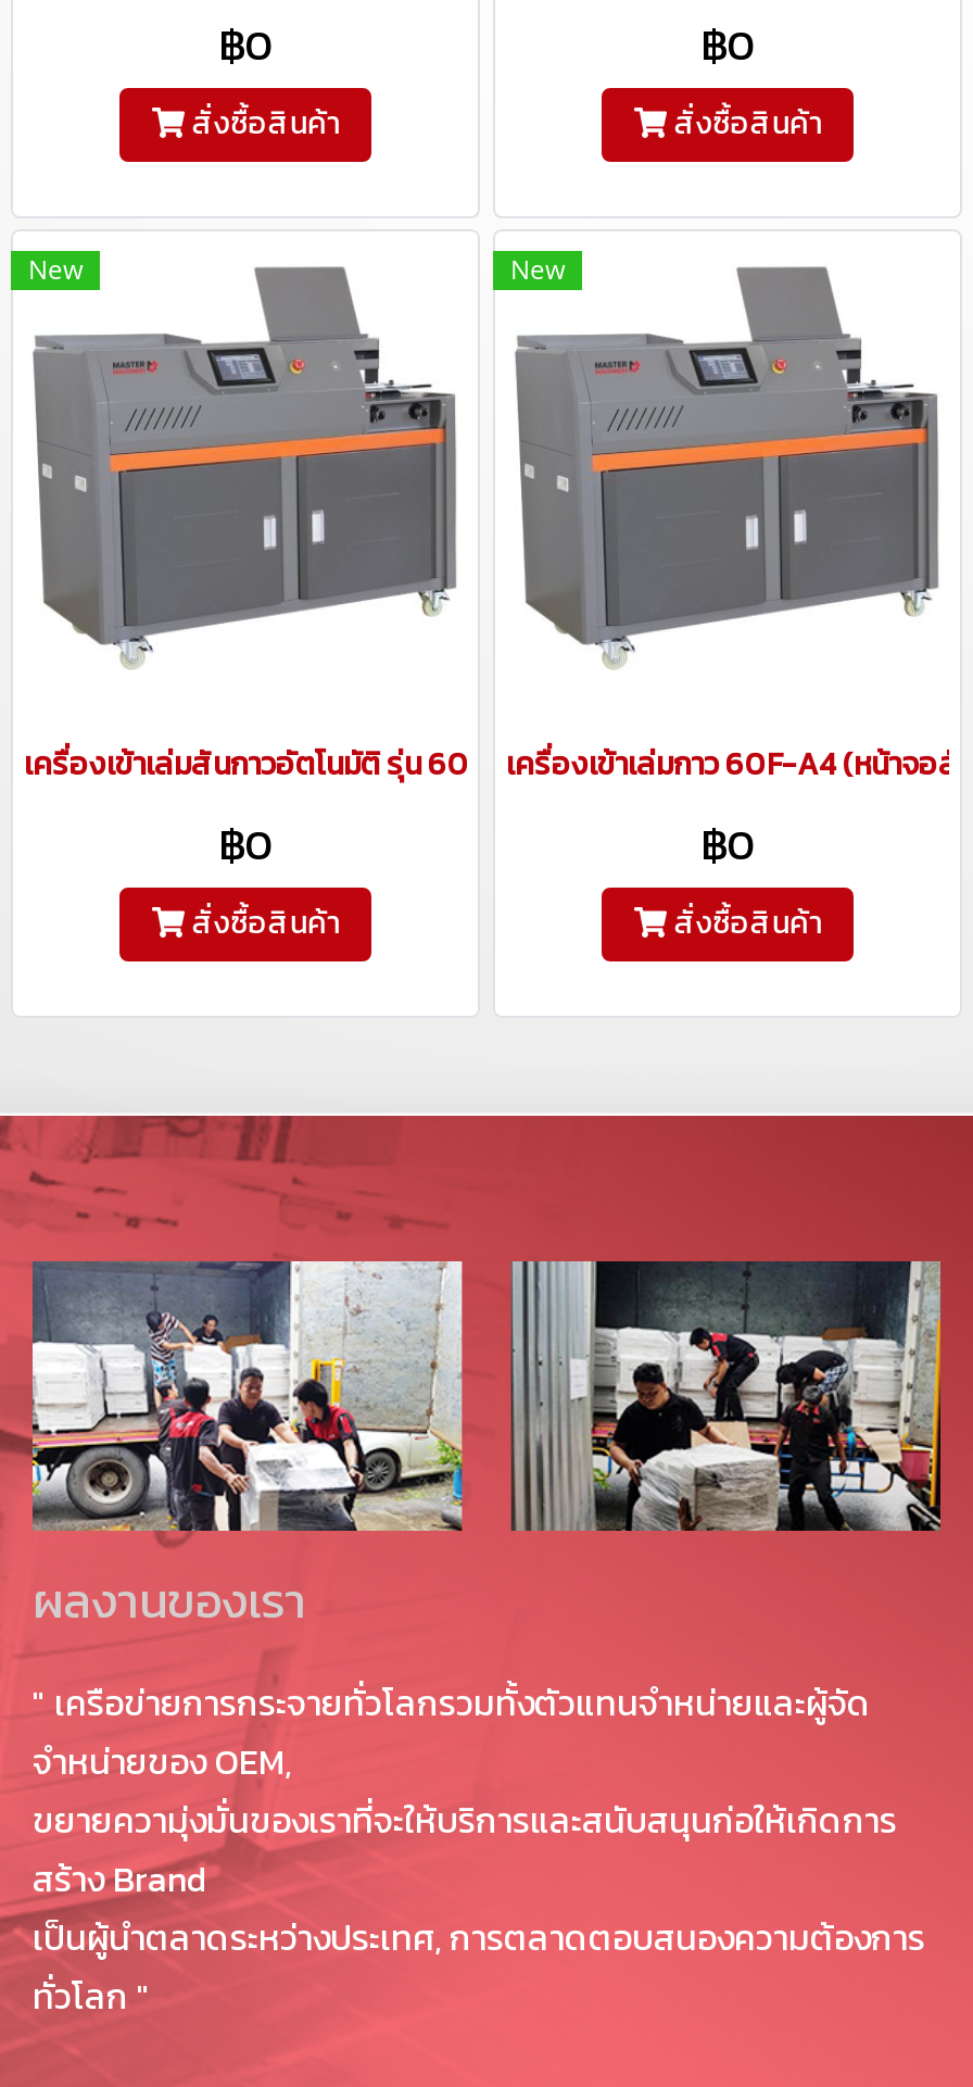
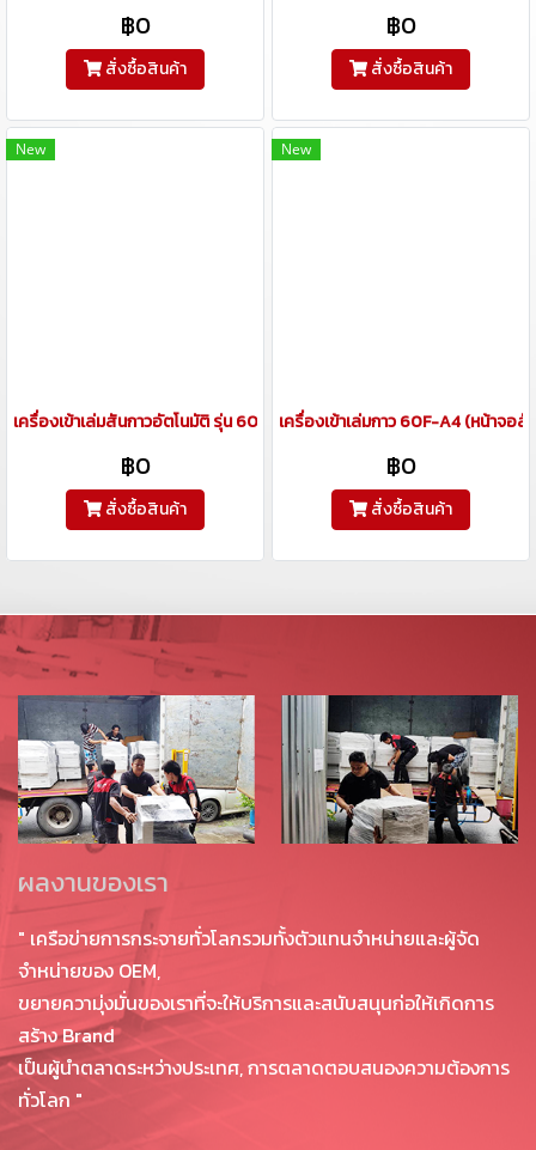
[33,266,458,670] [image] -> none
[515,266,940,670] [image] -> none

